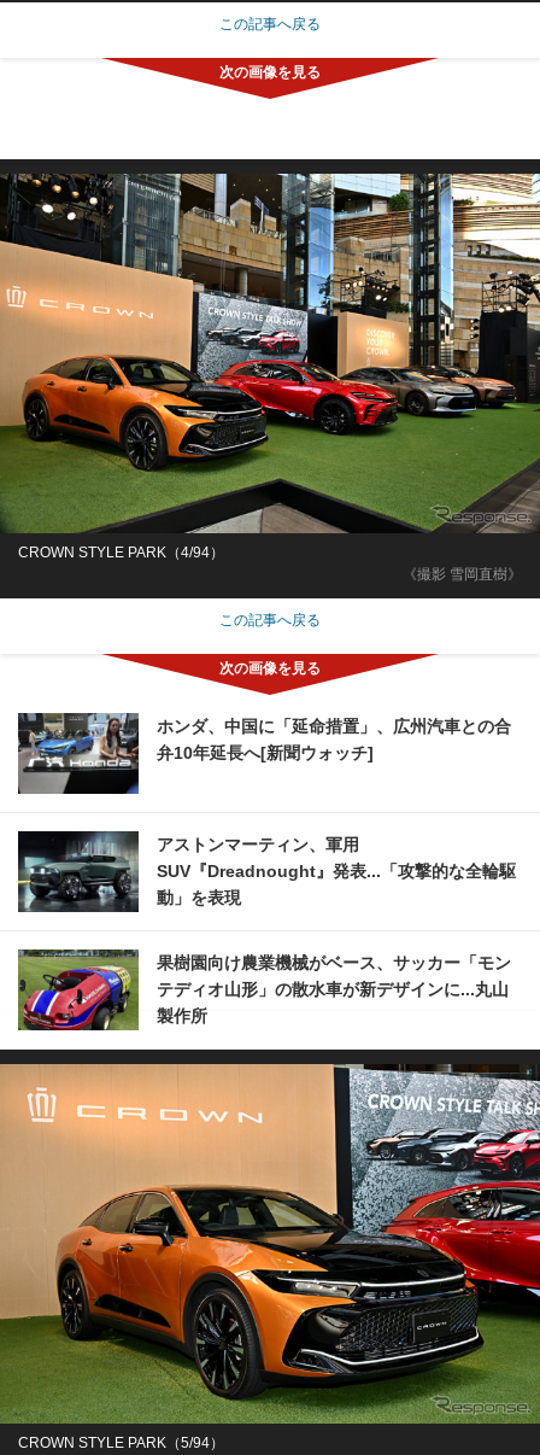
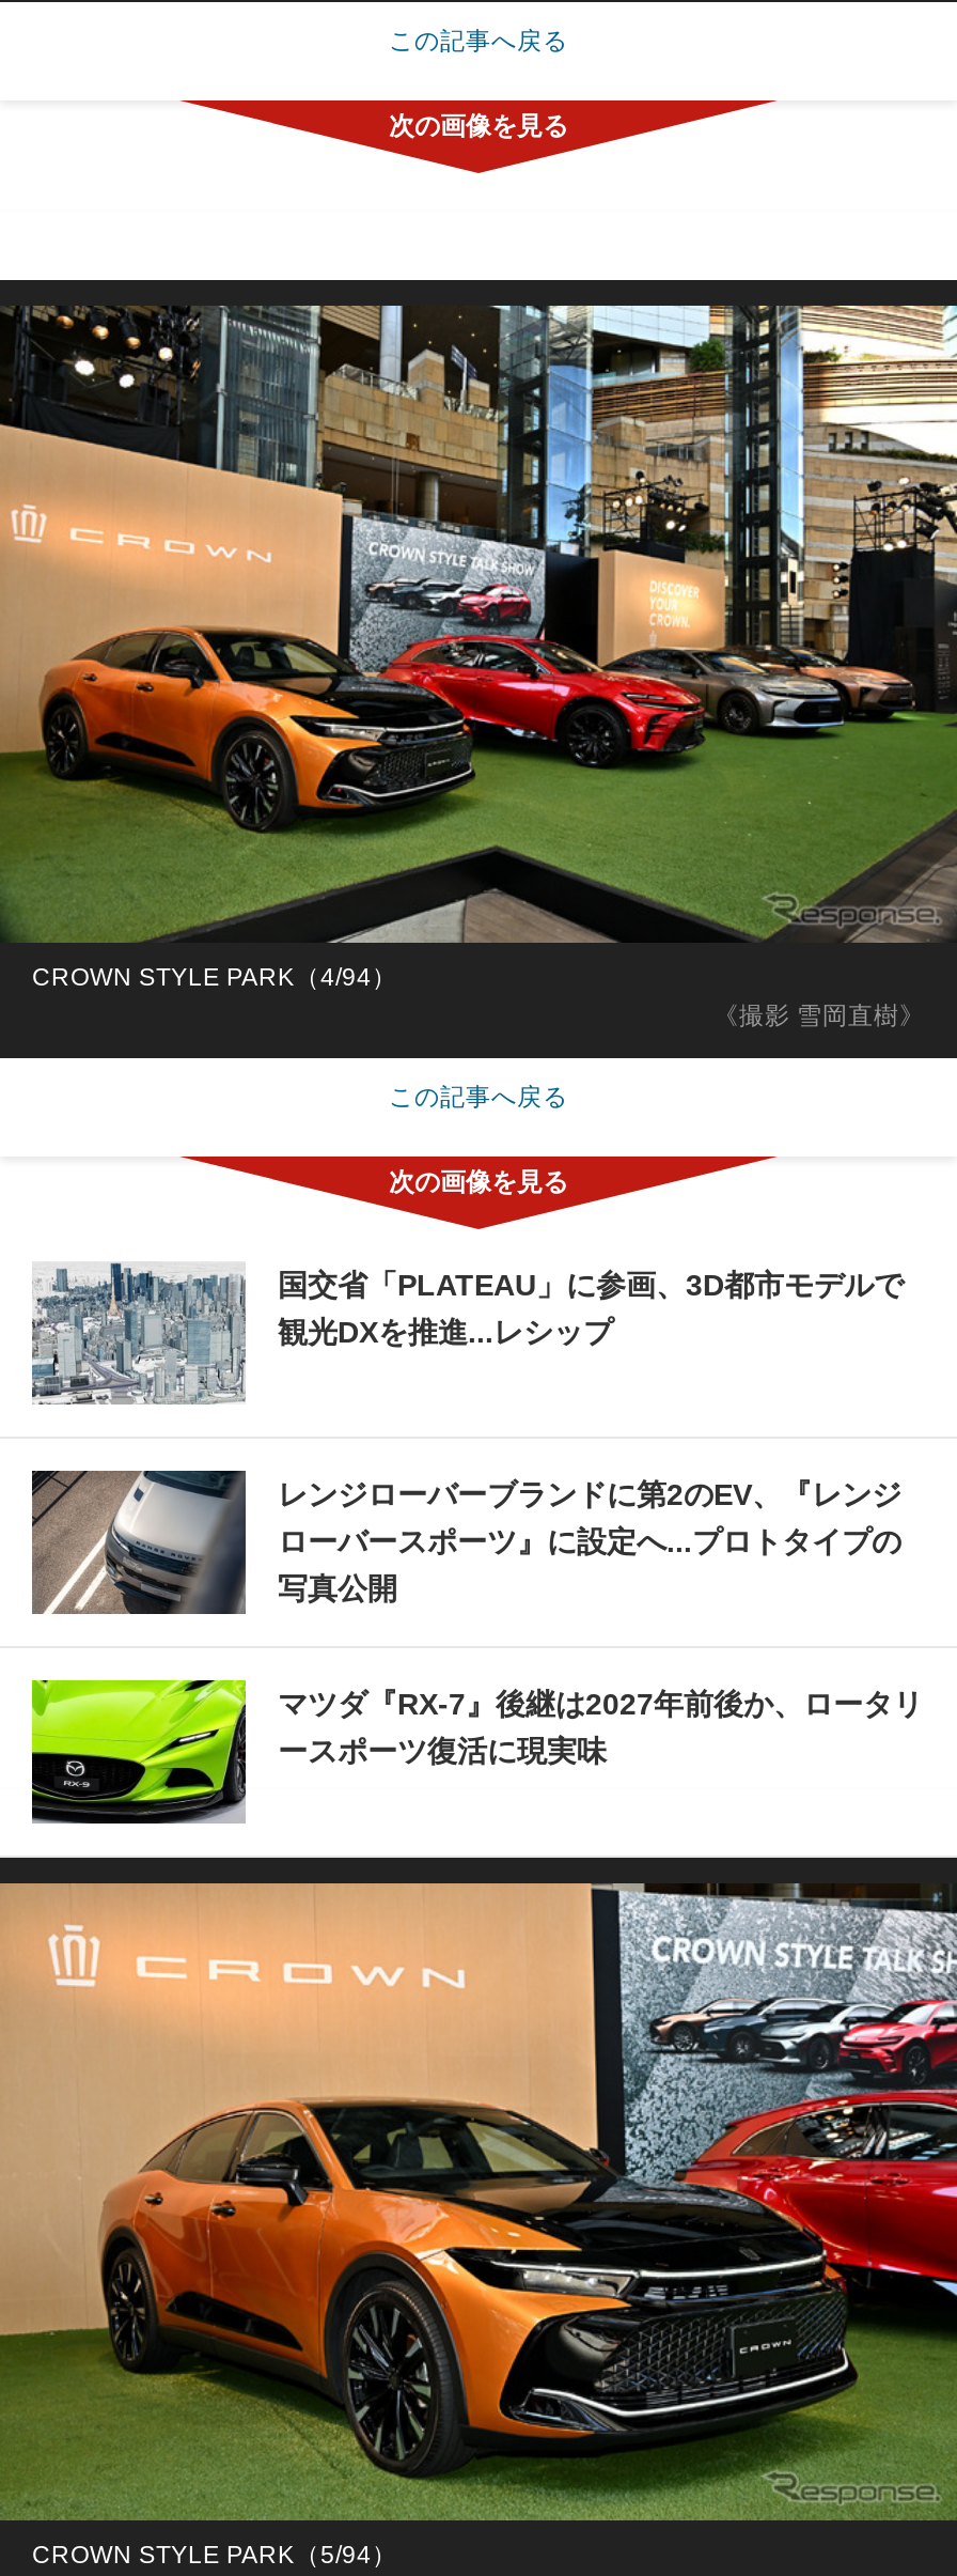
[17,712,511,795] [image] | ホンダ、中国に「延命措置」、広州汽車との合 | 弁10年延長へ[新聞ウォッチ] -> [32,1261,904,1405] [image] | 国交省「PLATEAU」に参画、3D都市モデルで | 観光DXを推進...レシップ
[17,830,516,913] [image] | アストンマーティン、軍用 | SUV『Dreadnought』発表...「攻撃的な全輪駆 | 動」を表現 -> [30,1469,901,1616] [image] | レンジローバーブランドに第2のEV、『レンジ | ローバースポーツ』に設定へ...プロトタイプの | 写真公開
[17,948,511,1032] [image] | 果樹園向け農業機械がベース、サッカー「モン | テディオ山形」の散水車が新デザインに...丸山 | 製作所 -> [30,1678,923,1826] [image] | マツダ『RX-7』後継は2027年前後か、ロータリ | ースポーツ復活に現実味

